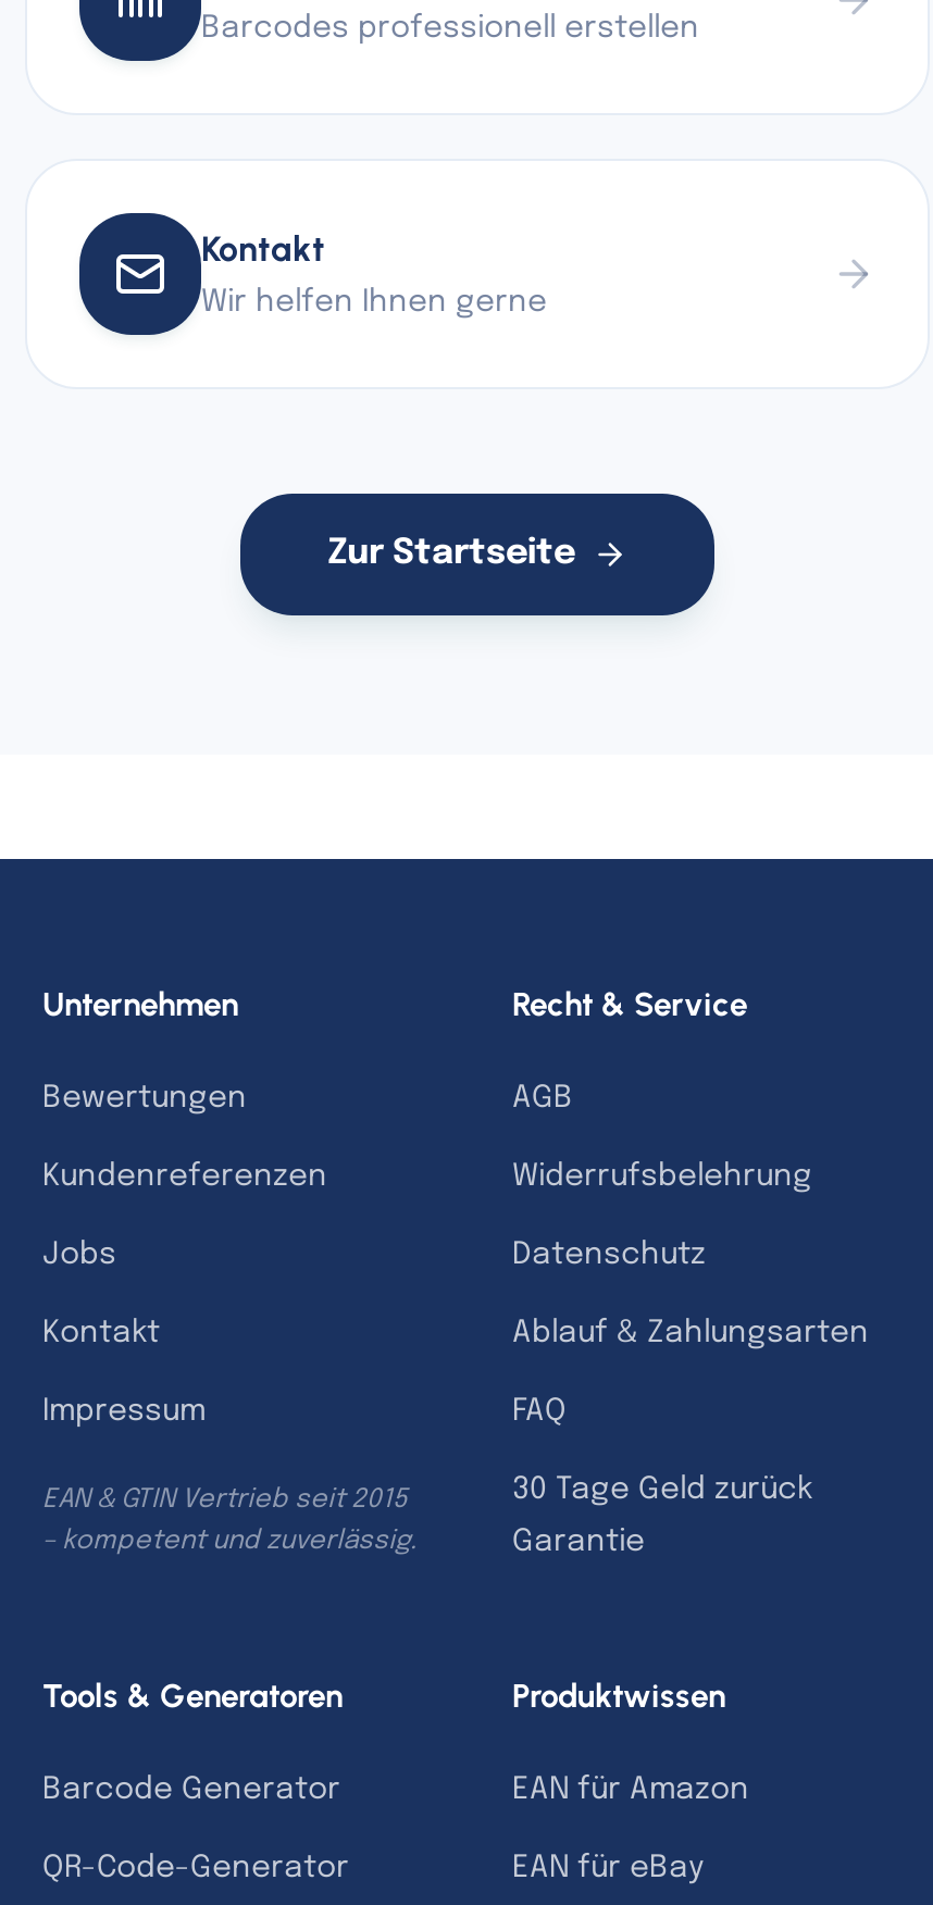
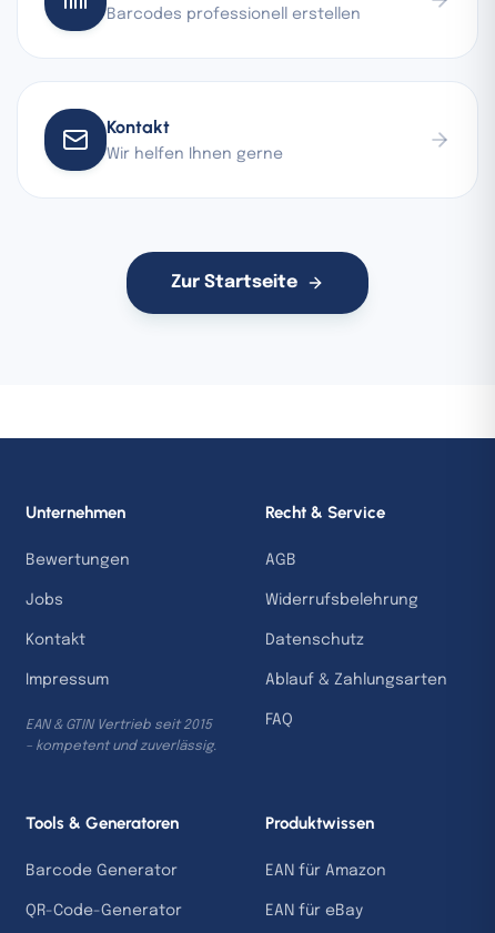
[42,1161,327,1192] Kundenreferenzen -> none
[512,1474,812,1557] 30 Tage Geld zurück | Garantie -> none

